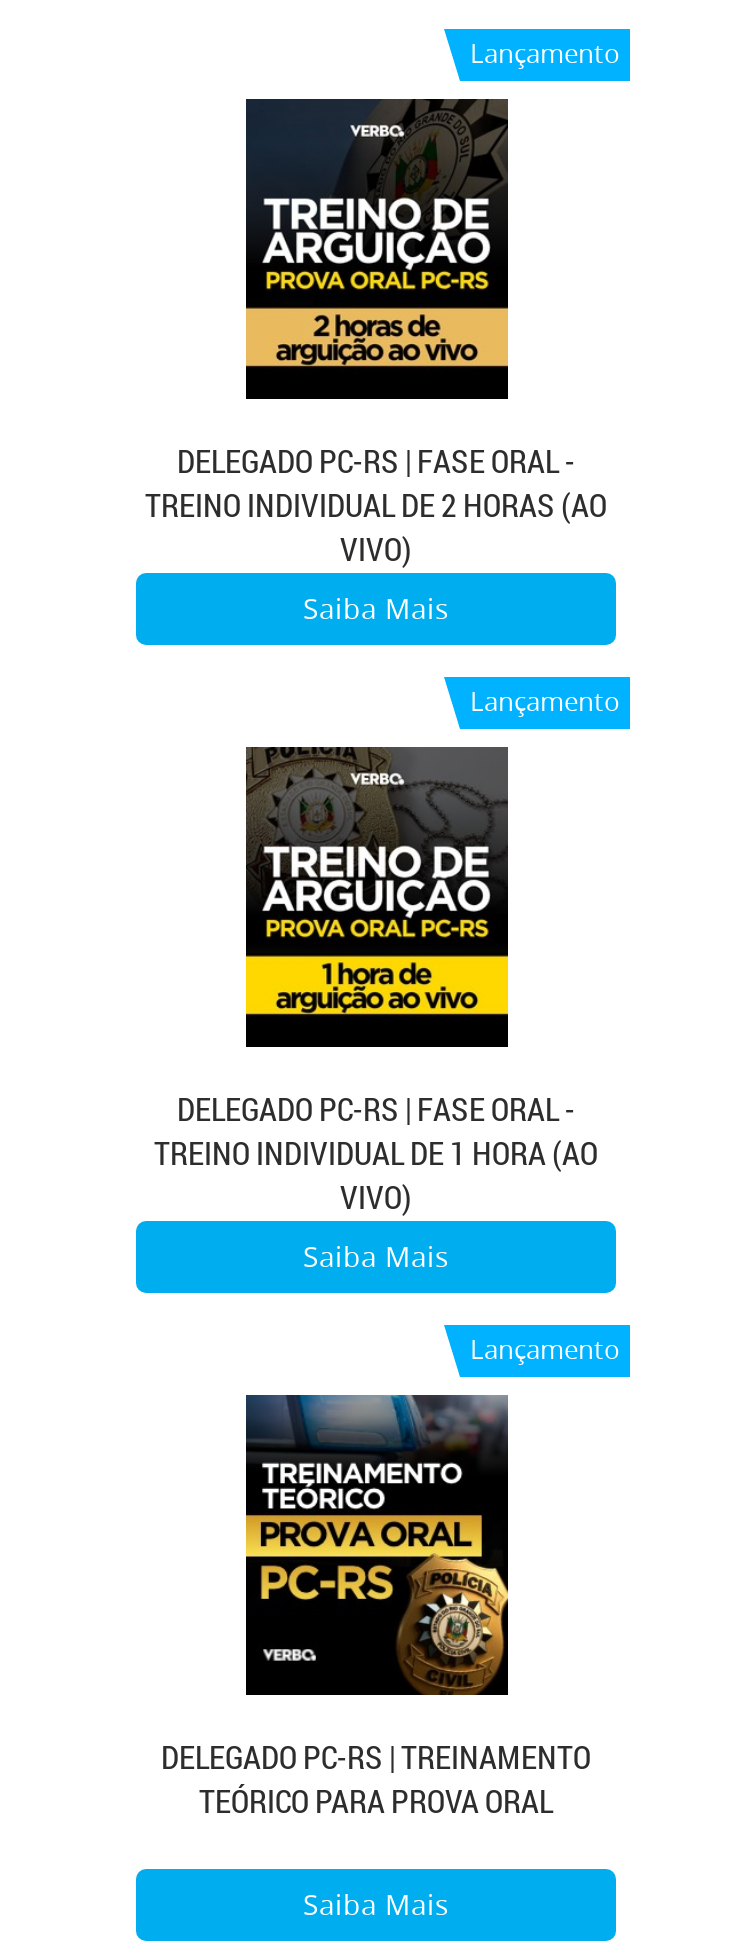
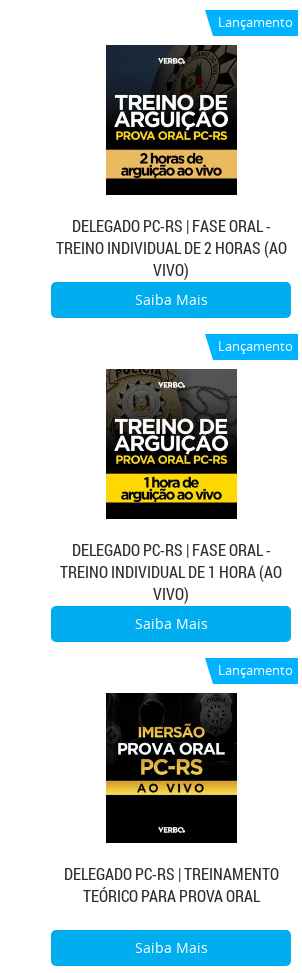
[244,1393,510,1695] [image] -> [105,692,238,843] [image]

